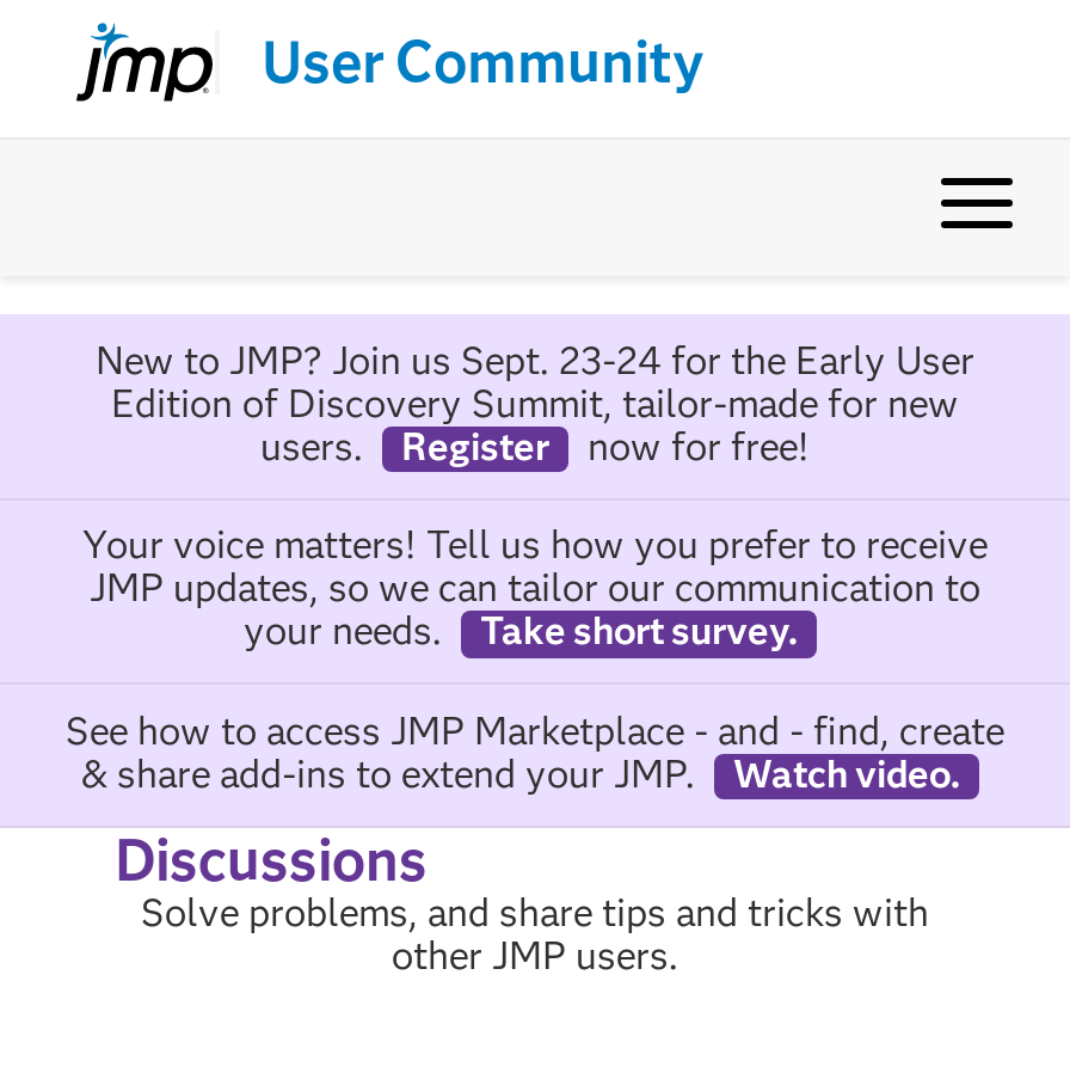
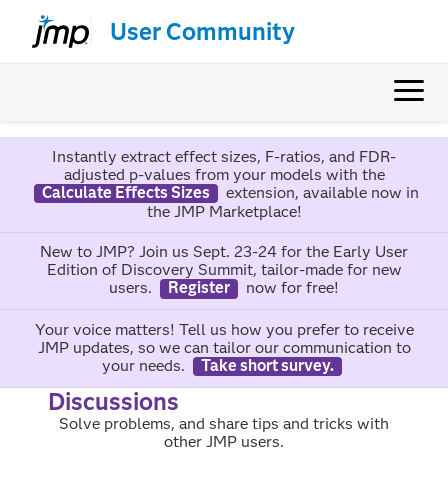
none -> [41,147,418,221] Instantly extract effect sizes, F-ratios, and FDR- | adjusted p-values from your models with the | Calculate Effects Sizes | extension, available now in | the JMP Marketplace!
moved [82,338,988,654] -> [34,242,413,375]: New to JMP? Join us Sept. 23-24 for the Early User | Edition of Discovery Summit, tailor-made for new | users. | ... | your needs. | Take short survey.
[66,708,1004,796] See how to access JMP Marketplace - and - find, create | & share add-ins to extend your JMP. | Watch video. -> none

